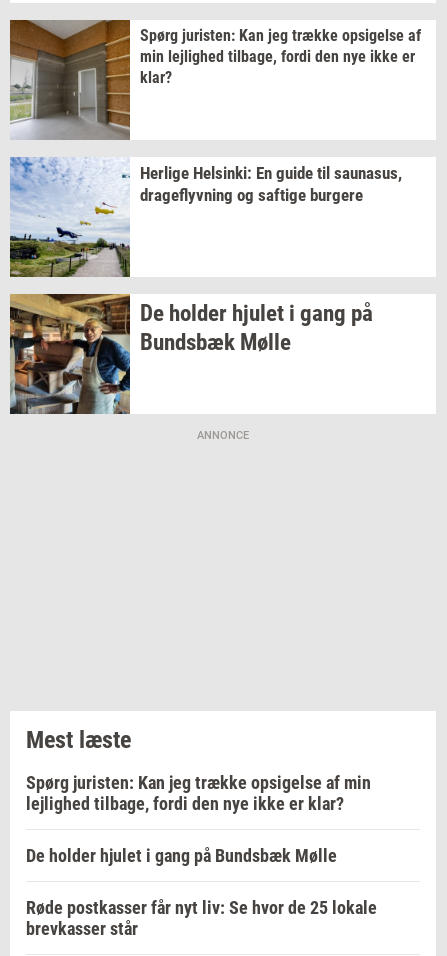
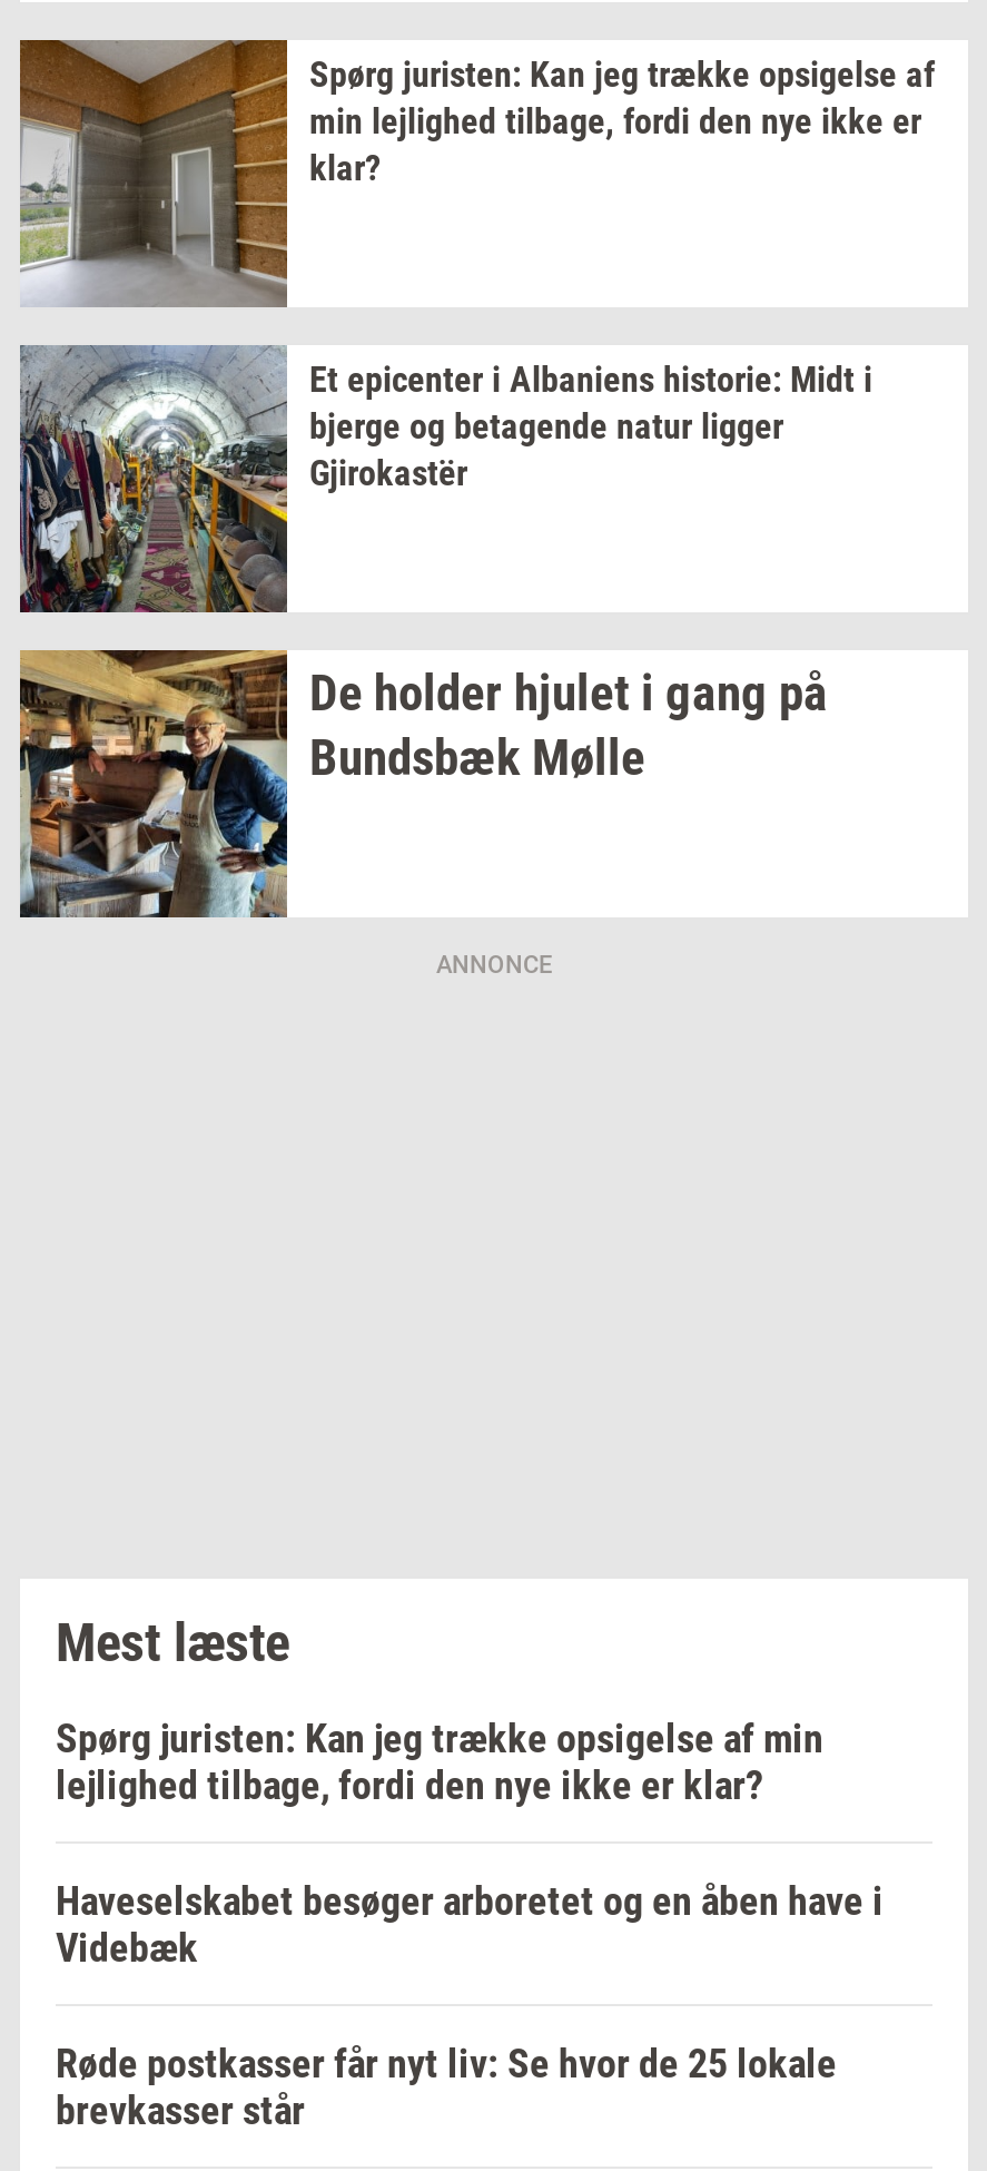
[10,157,402,278] [image] | Herlige Helsinki: En guide til saunasus, | drageflyvning og saftige burgere -> [18,345,872,615] [image] | Et epicenter i Albaniens historie: Midt i | bjerge og betagende natur ligger | Gjirokastër
[26,845,337,866] De holder hjulet i gang på Bundsbæk Mølle -> [56,1877,884,1971] Haveselskabet besøger arboretet og en åben have i | Videbæk

